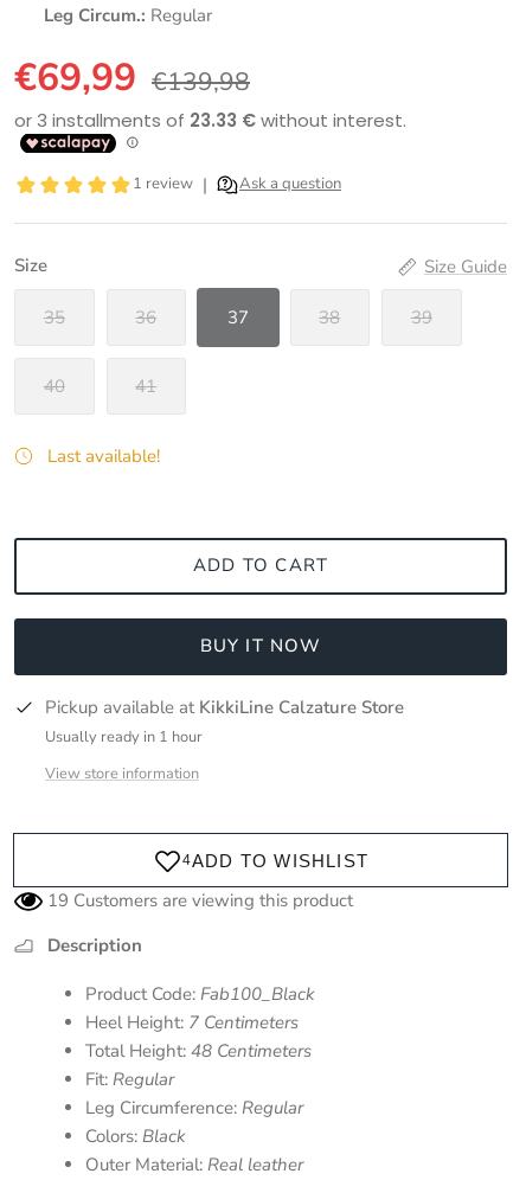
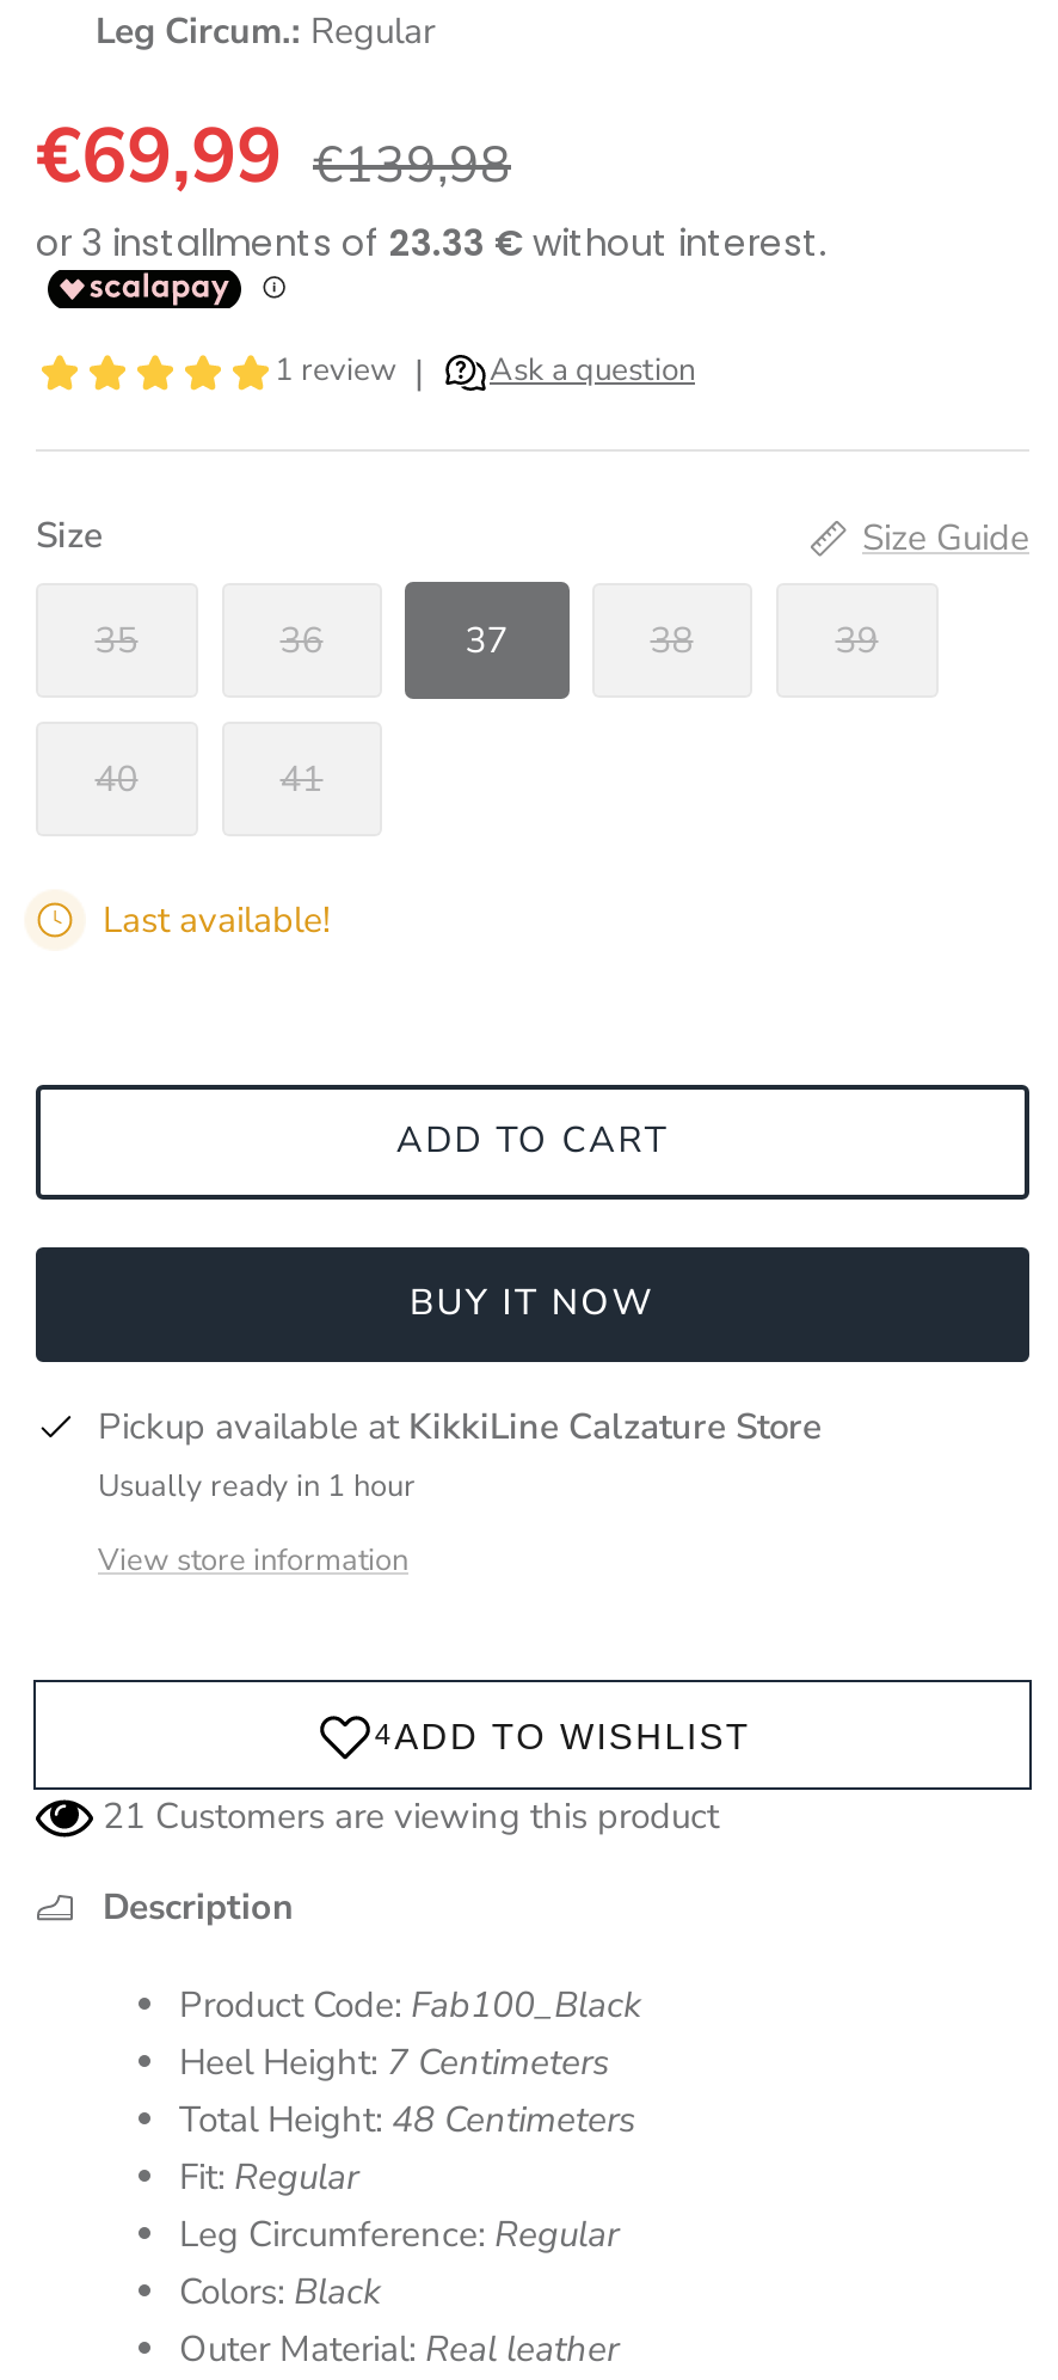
[47,889,353,912] 19 Customers are viewing this product -> [103,1792,719,1840] 21 Customers are viewing this product

